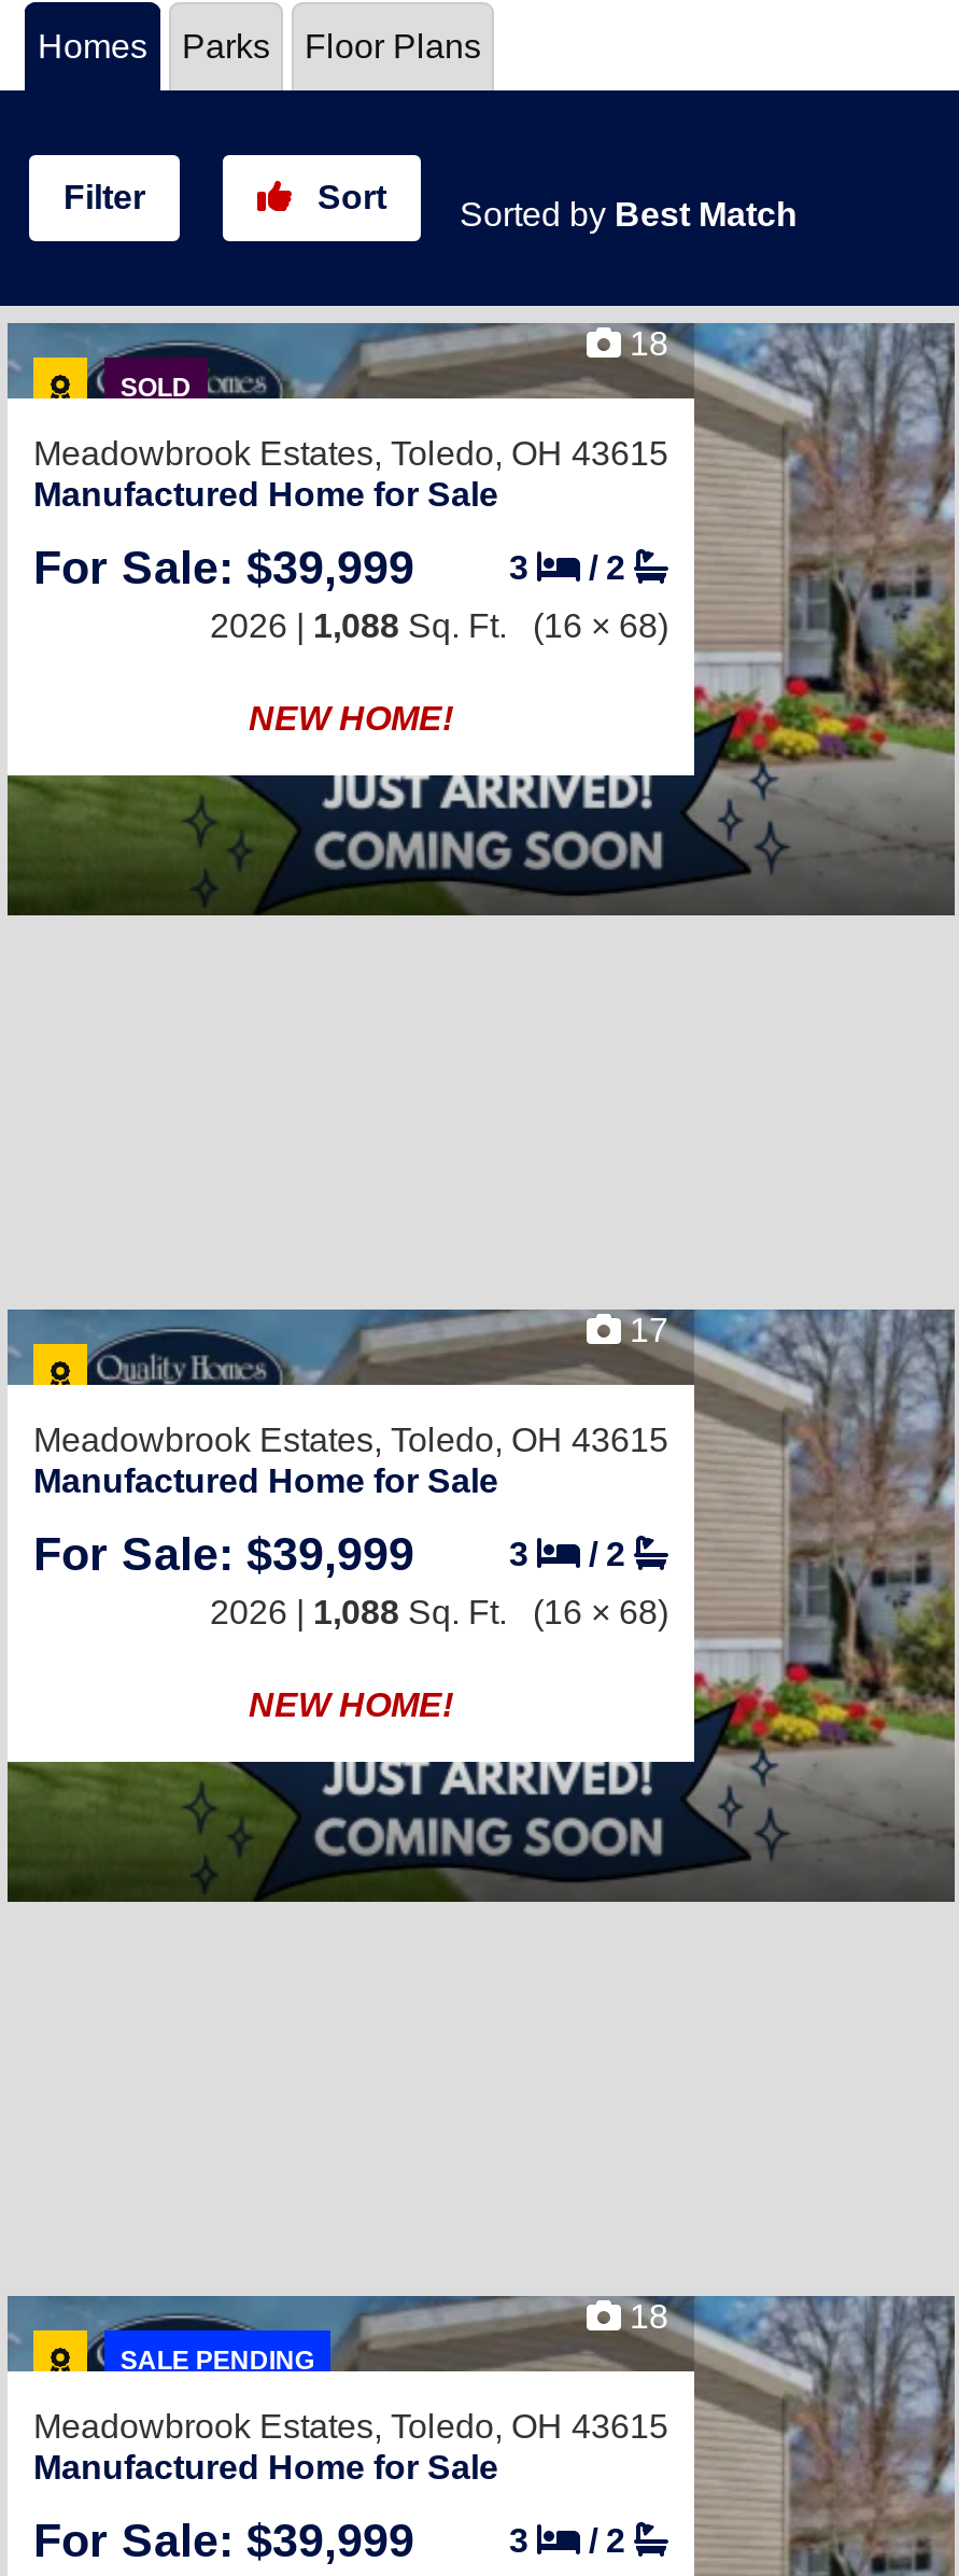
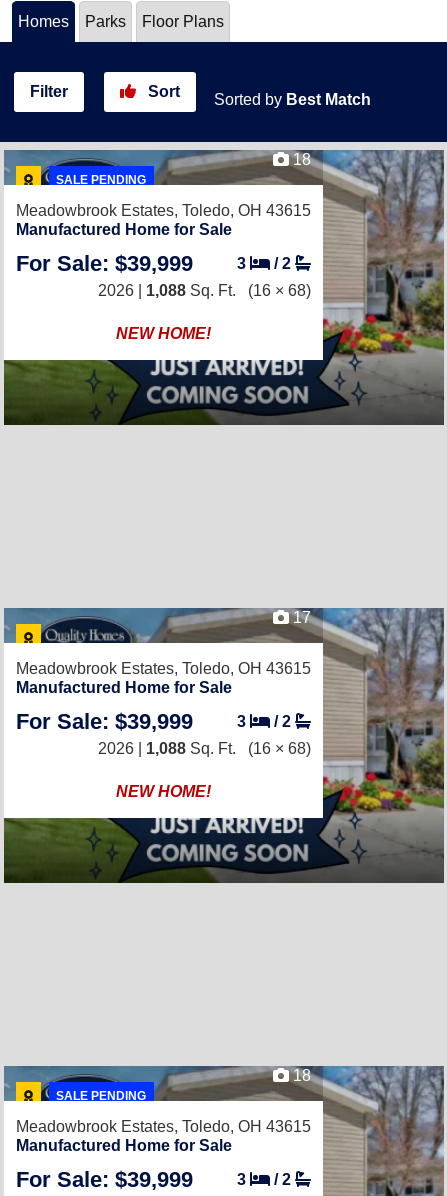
[120,373,191,403] SOLD -> [56,173,146,187] SALE PENDING

